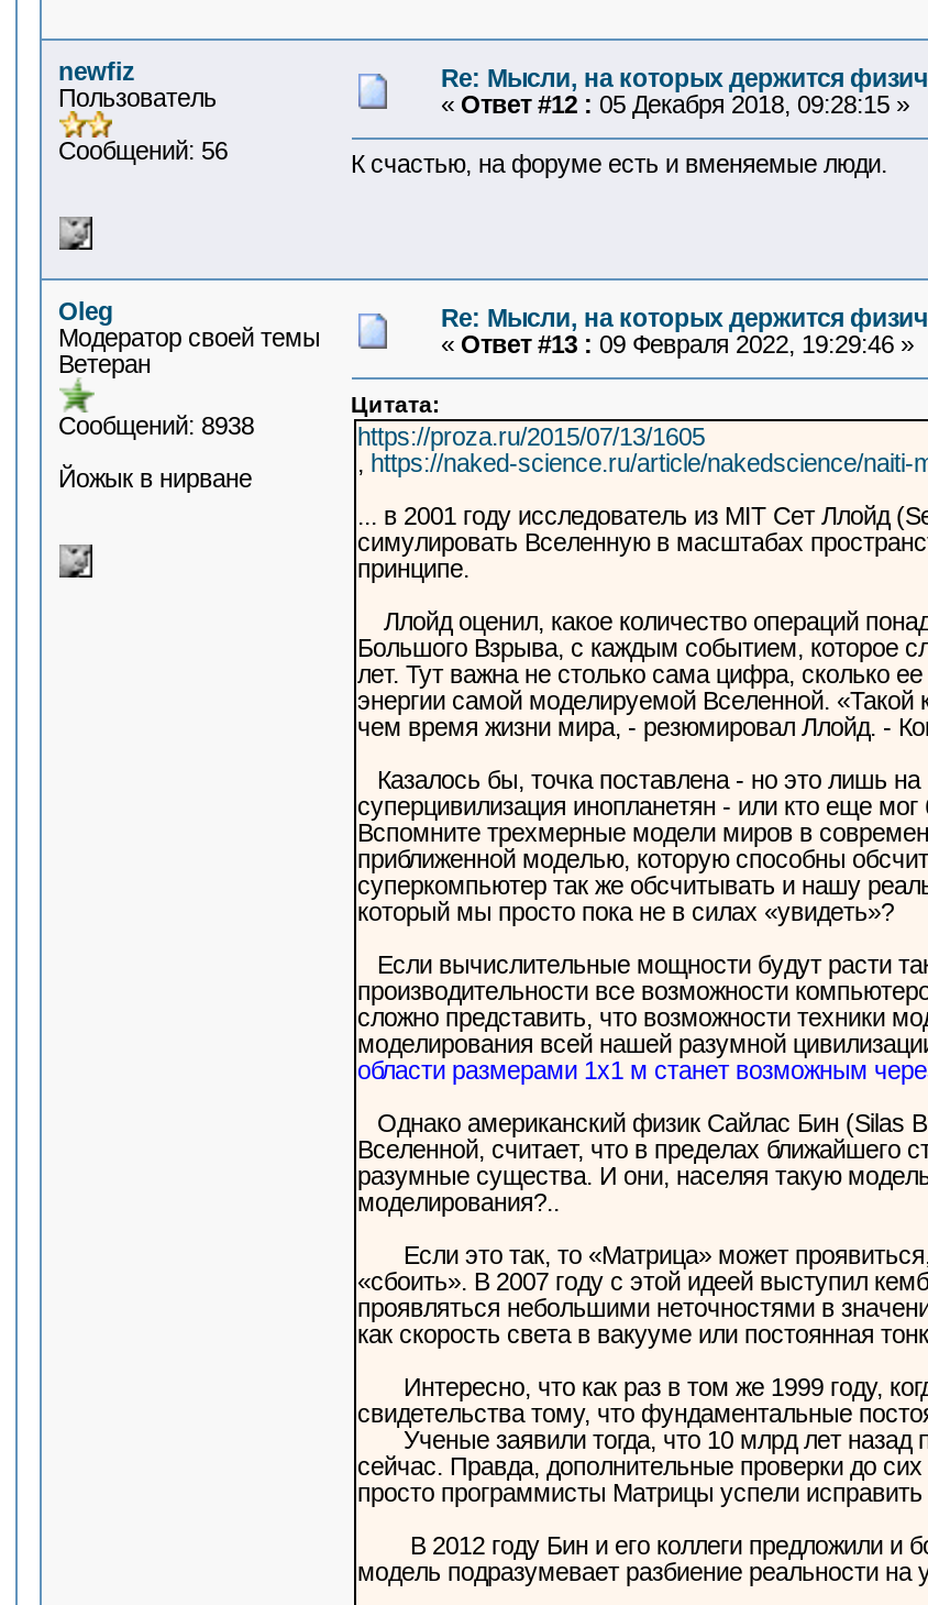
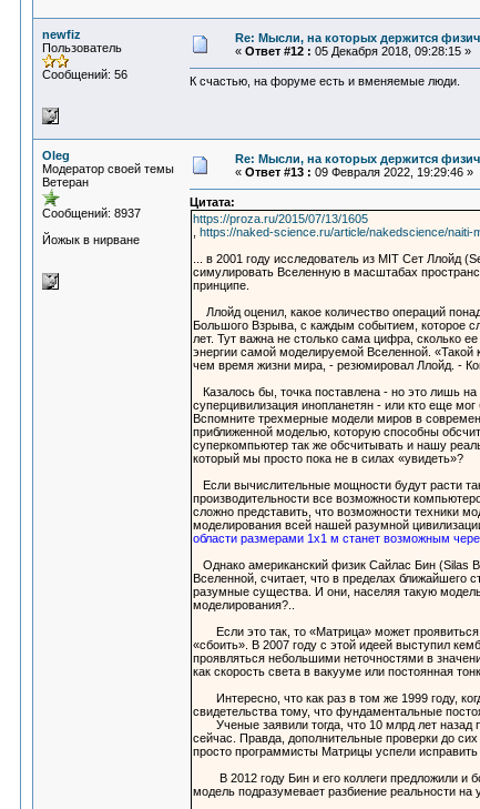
[58,413,254,439] Сообщений: 8938 -> [42,206,140,220] Сообщений: 8937

